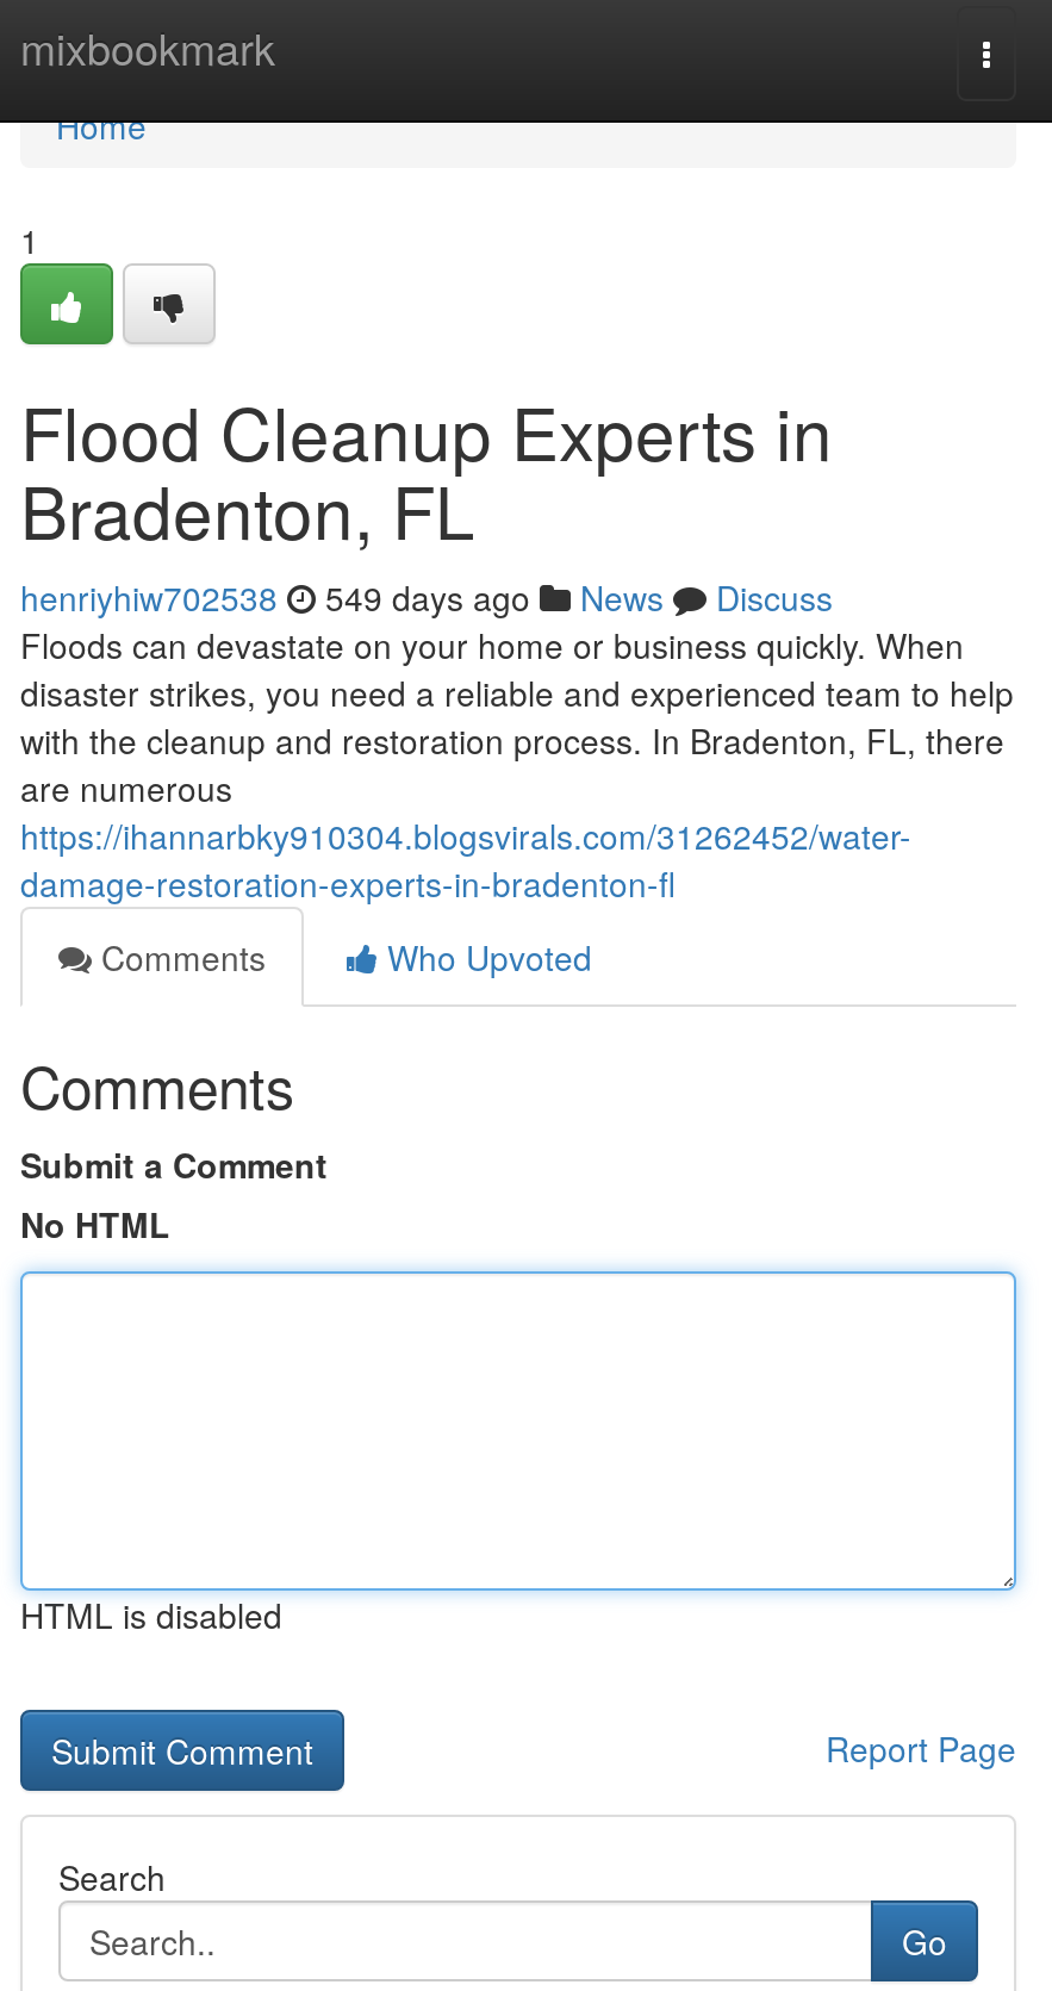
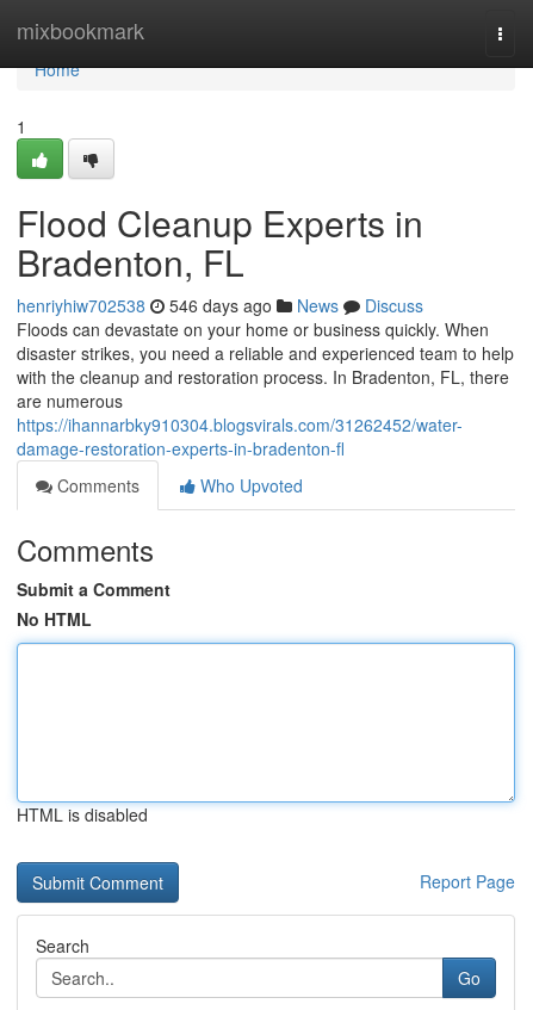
[20,573,833,621] henriyhiw702538 549 days ago News Discuss -> [17,293,423,317] henriyhiw702538 546 days ago News Discuss

